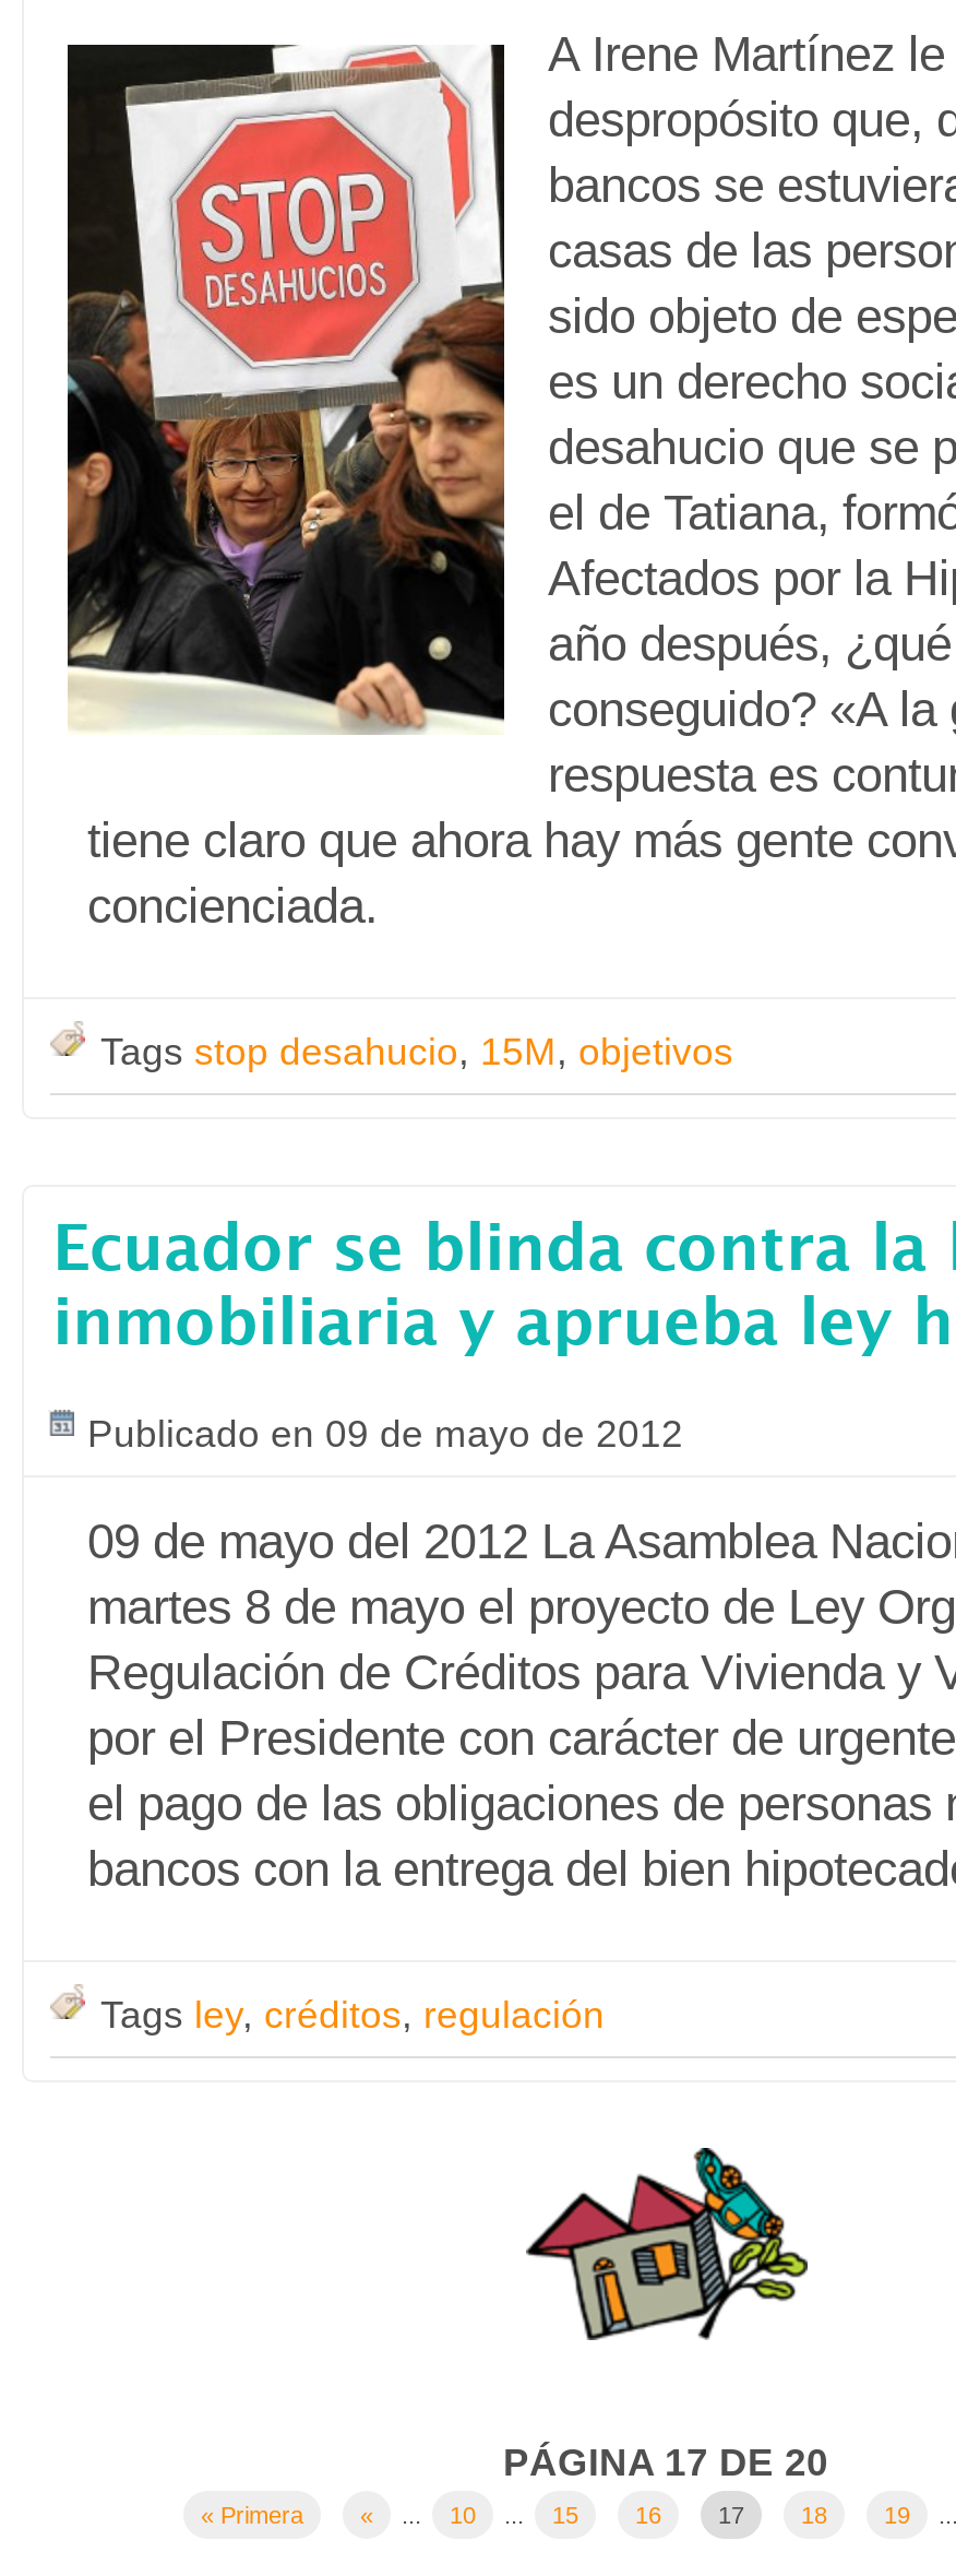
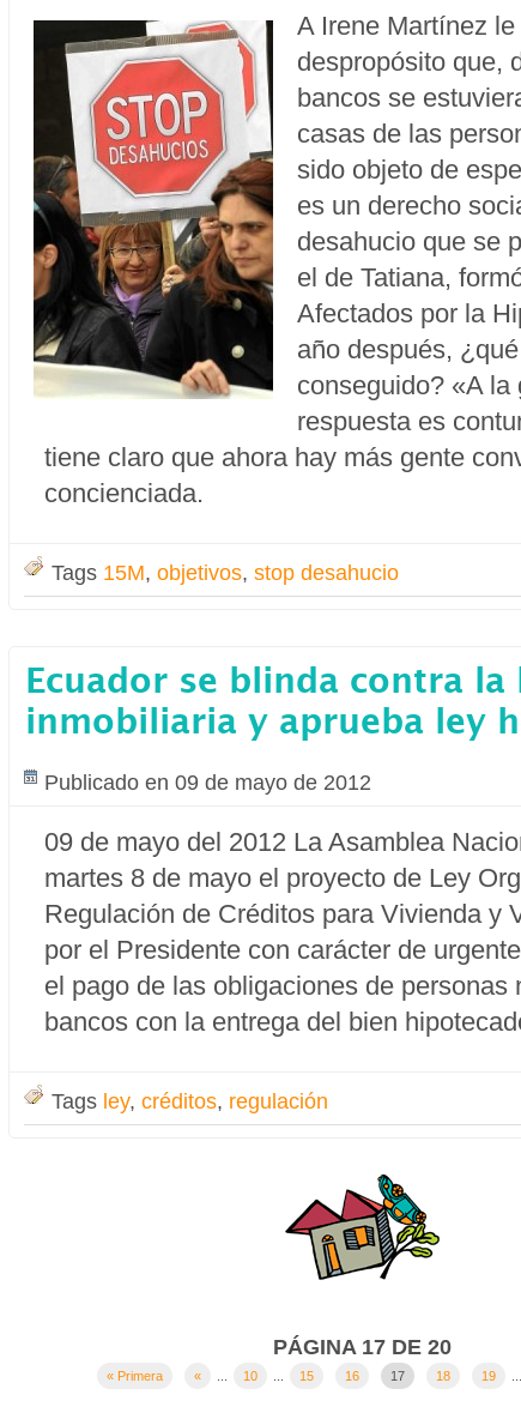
[100,1030,733,1073] Tags stop desahucio, 15M, objetivos -> [52,561,399,585] Tags 15M, objetivos, stop desahucio

